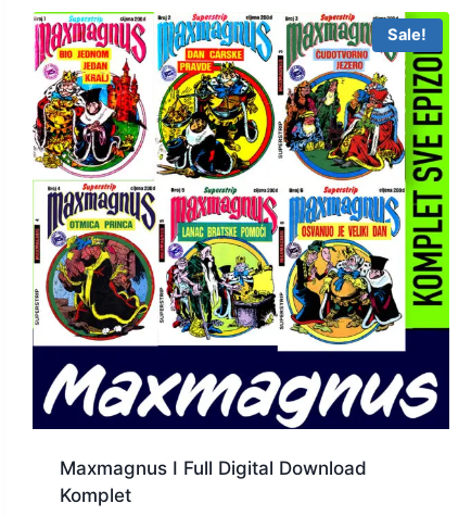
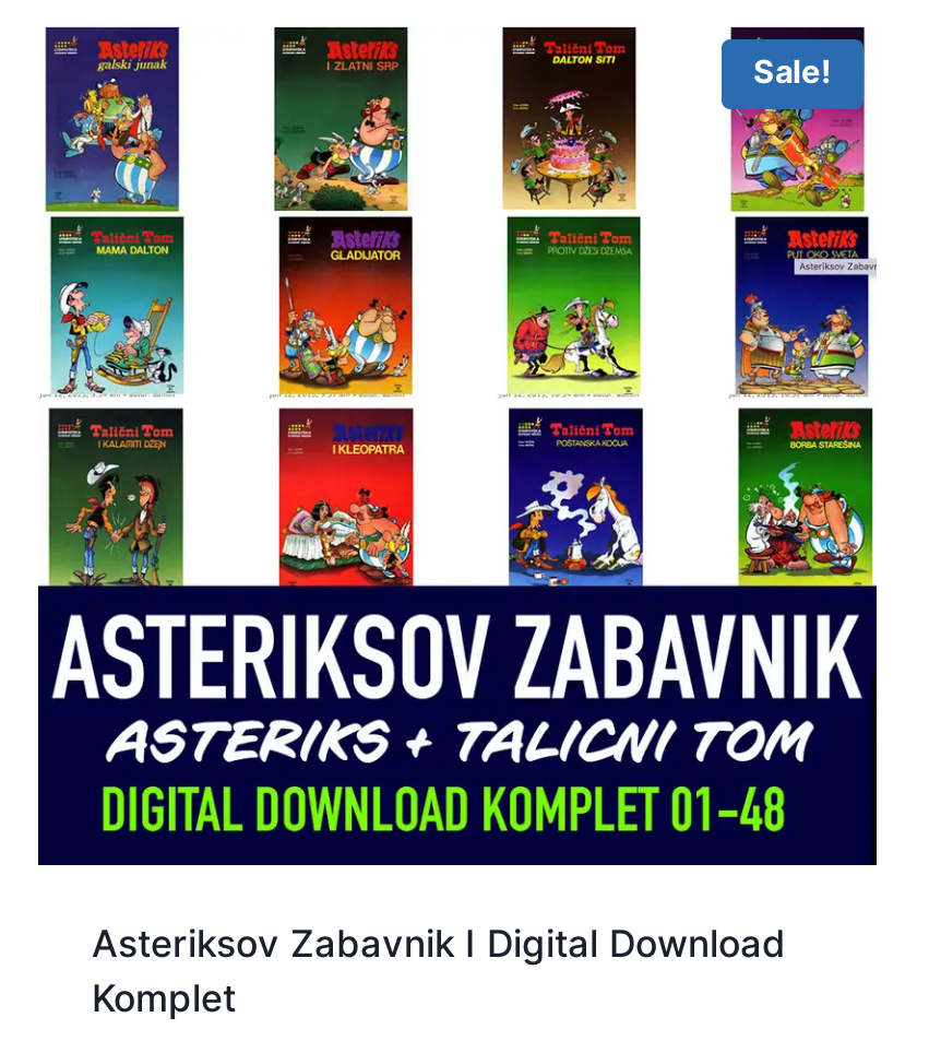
[33,11,450,479] [image] | Maxmagnus I Full Digital Download -> [36,25,879,966] [image] | Asteriksov Zabavnik I Digital Download

